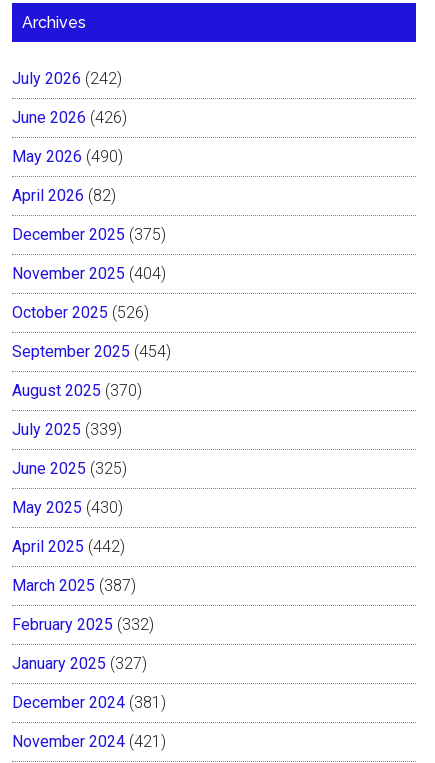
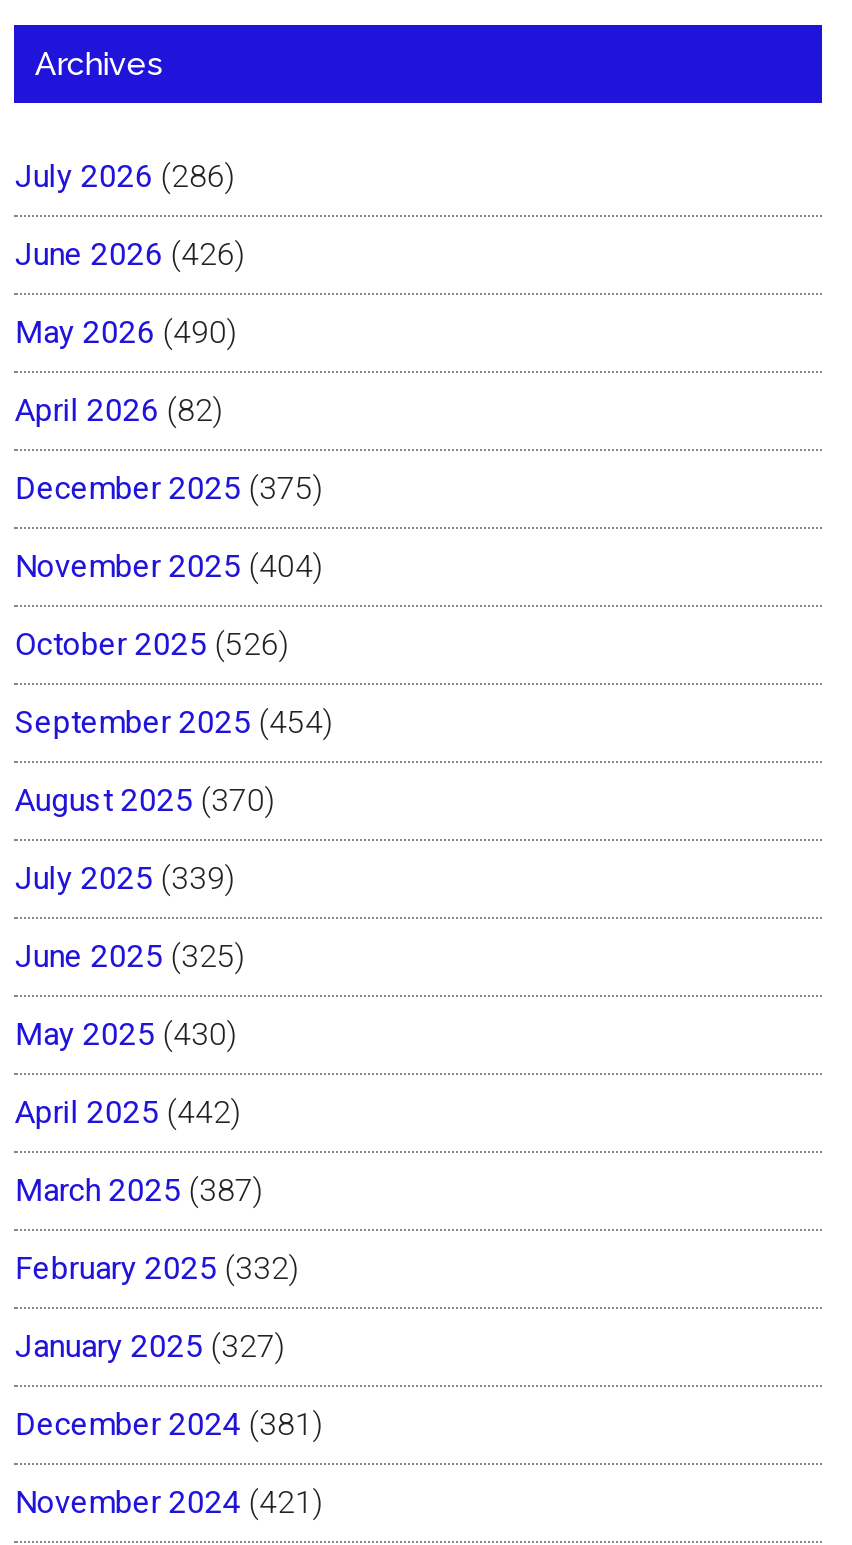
[12,69,122,88] July 2026 (242) -> [15,157,235,195] July 2026 (286)

